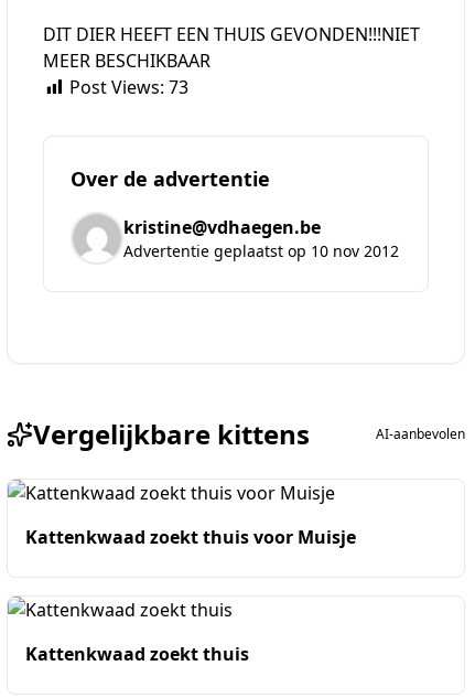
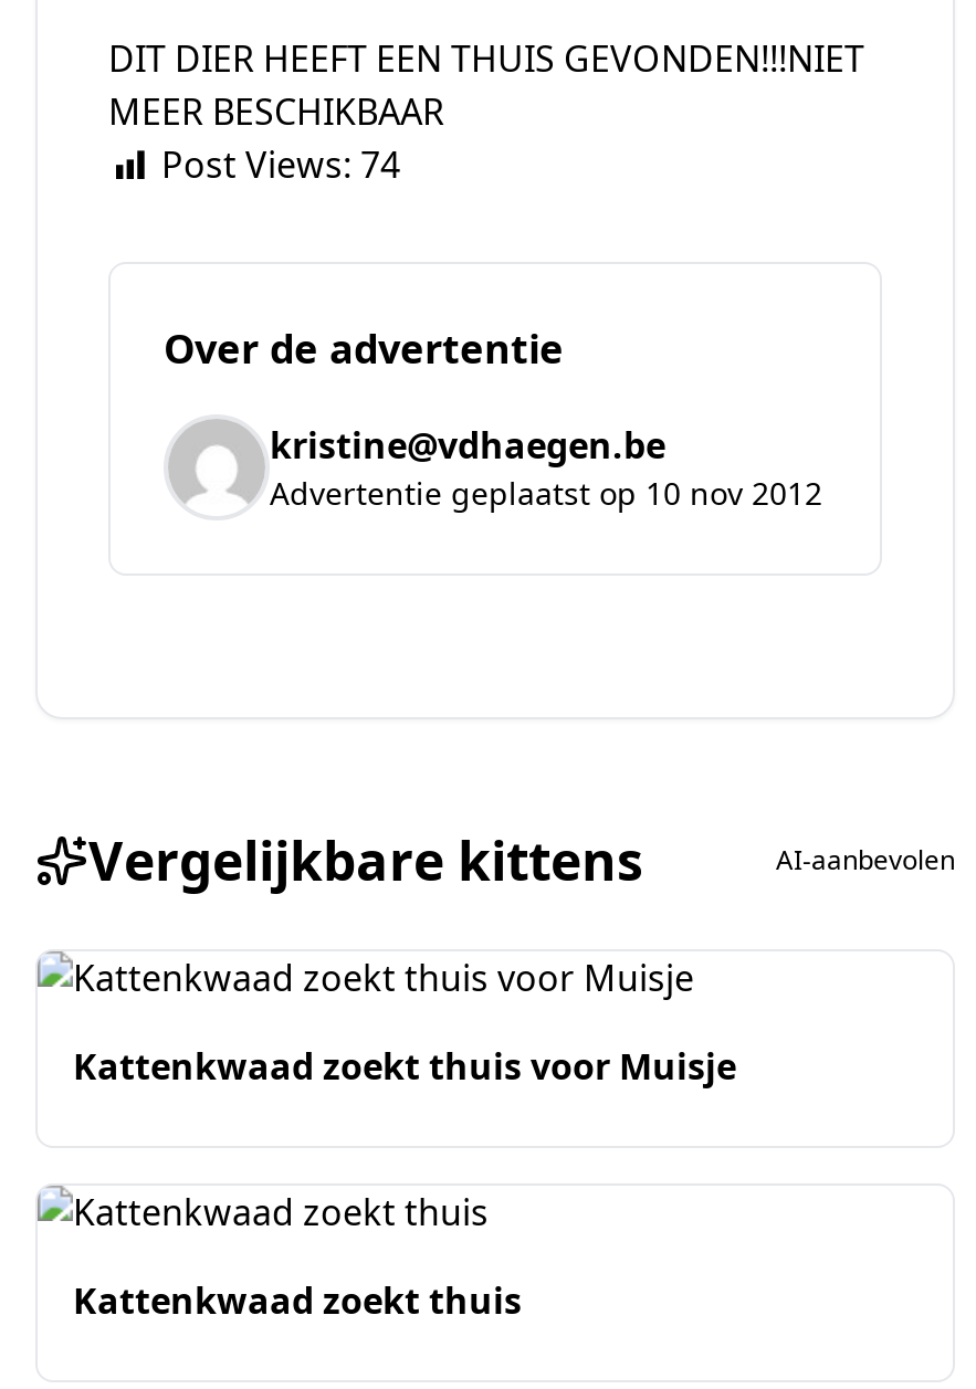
[69,75,188,99] Post Views: 73 -> [161,140,400,189] Post Views: 74

